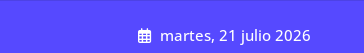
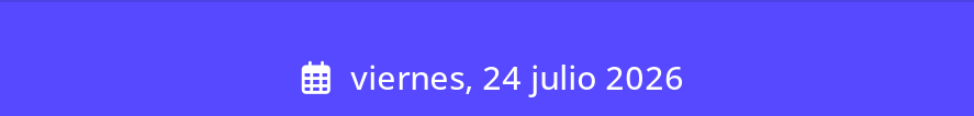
[156,25,311,45] martes, 21 julio 2026 -> [342,56,684,99] viernes, 24 julio 2026

